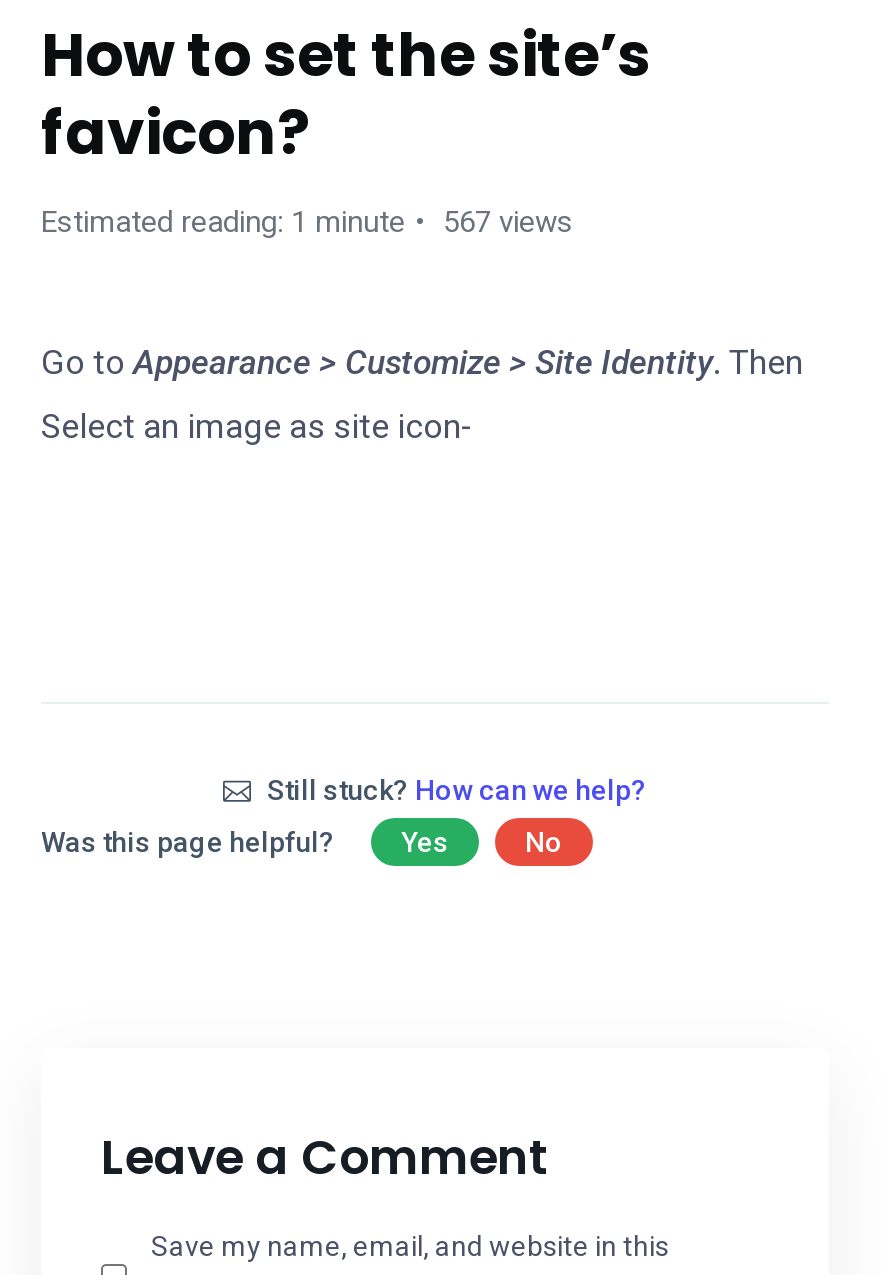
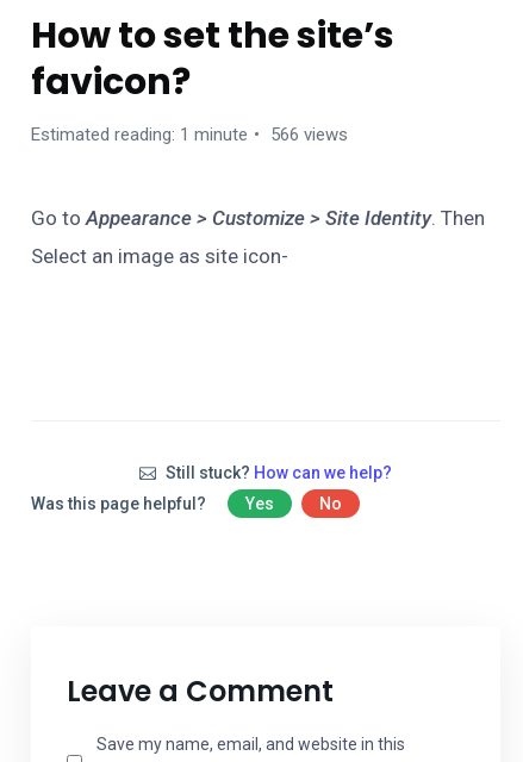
[41,204,573,240] Estimated reading: 1 minute 567 views -> [31,124,348,145] Estimated reading: 1 minute 566 views

